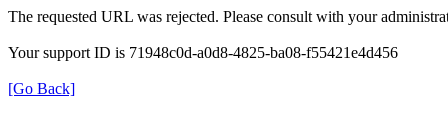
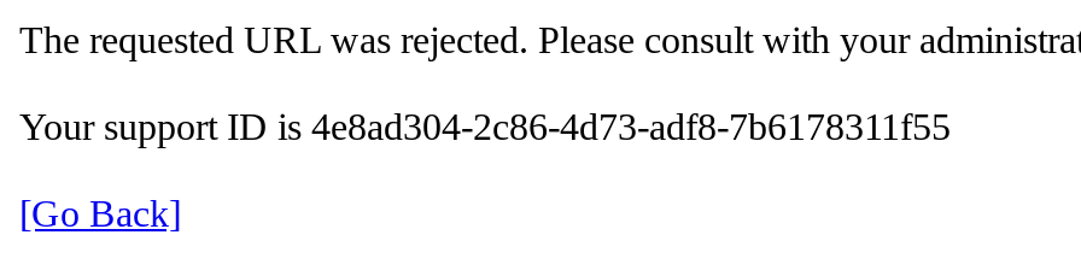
[8,44,398,61] Your support ID is 71948c0d-a0d8-4825-ba08-f55421e4d456 -> [19,106,951,147] Your support ID is 4e8ad304-2c86-4d73-adf8-7b6178311f55

